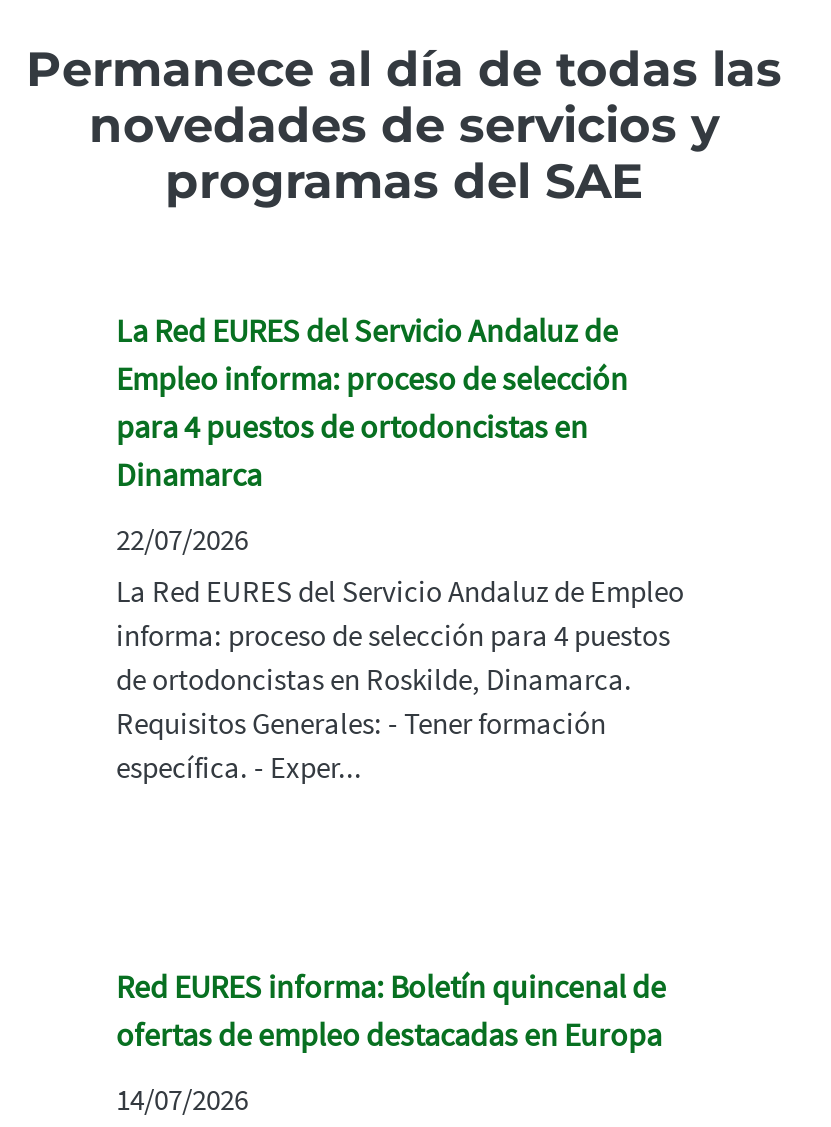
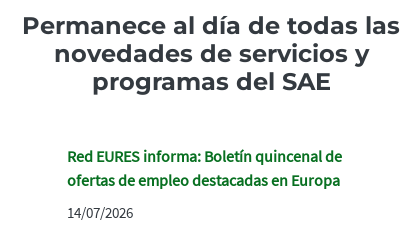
[116,310,684,786] La Red EURES del Servicio Andaluz de | Empleo informa: proceso de selección | para 4 puestos de ortodoncistas en | Dinamarca | 22/07/2026 | La Red EURES del Servicio Andaluz de Empleo | informa: proceso de selección para 4 puestos | de ortodoncistas en Roskilde, Dinamarca. | Requisitos Generales: - Tener formación | específica. - Exper... -> none

